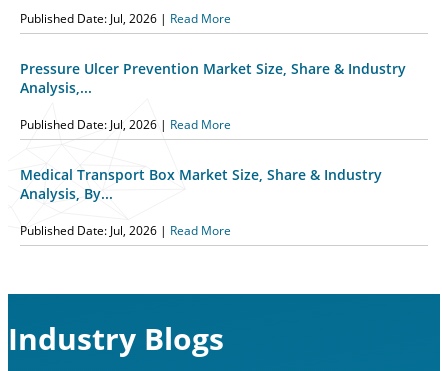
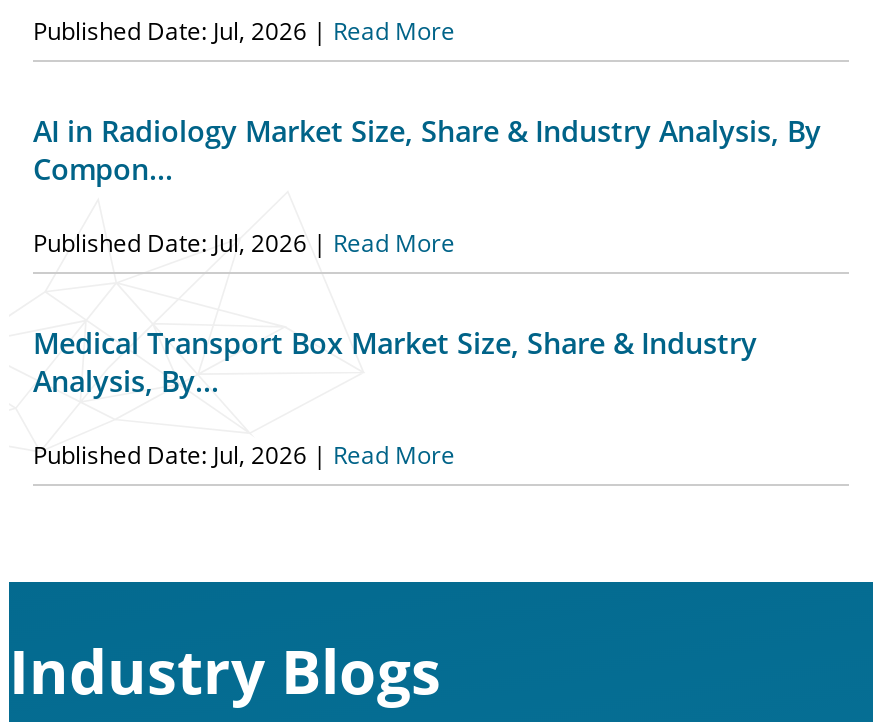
[20,59,406,97] Pressure Ulcer Prevention Market Size, Share & Industry | Analysis,... -> [33,111,821,187] AI in Radiology Market Size, Share & Industry Analysis, By | Compon...

